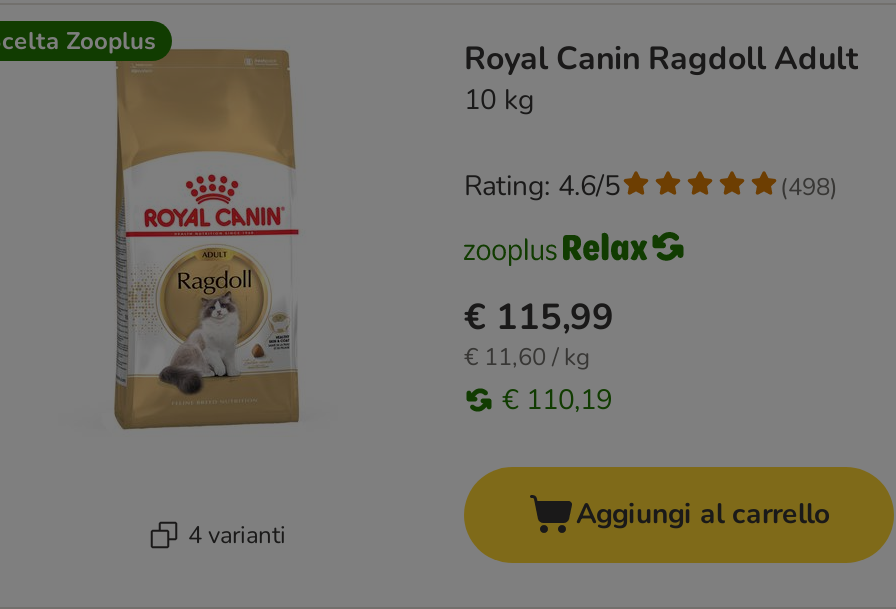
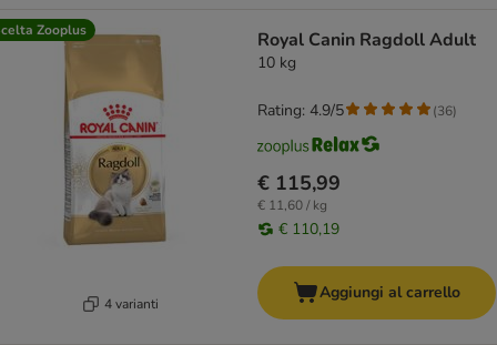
[464,167,620,205] Rating: 4.6/5 -> [257,100,344,121] Rating: 4.9/5
[780,170,838,202] (498) -> [433,102,457,119] (36)

